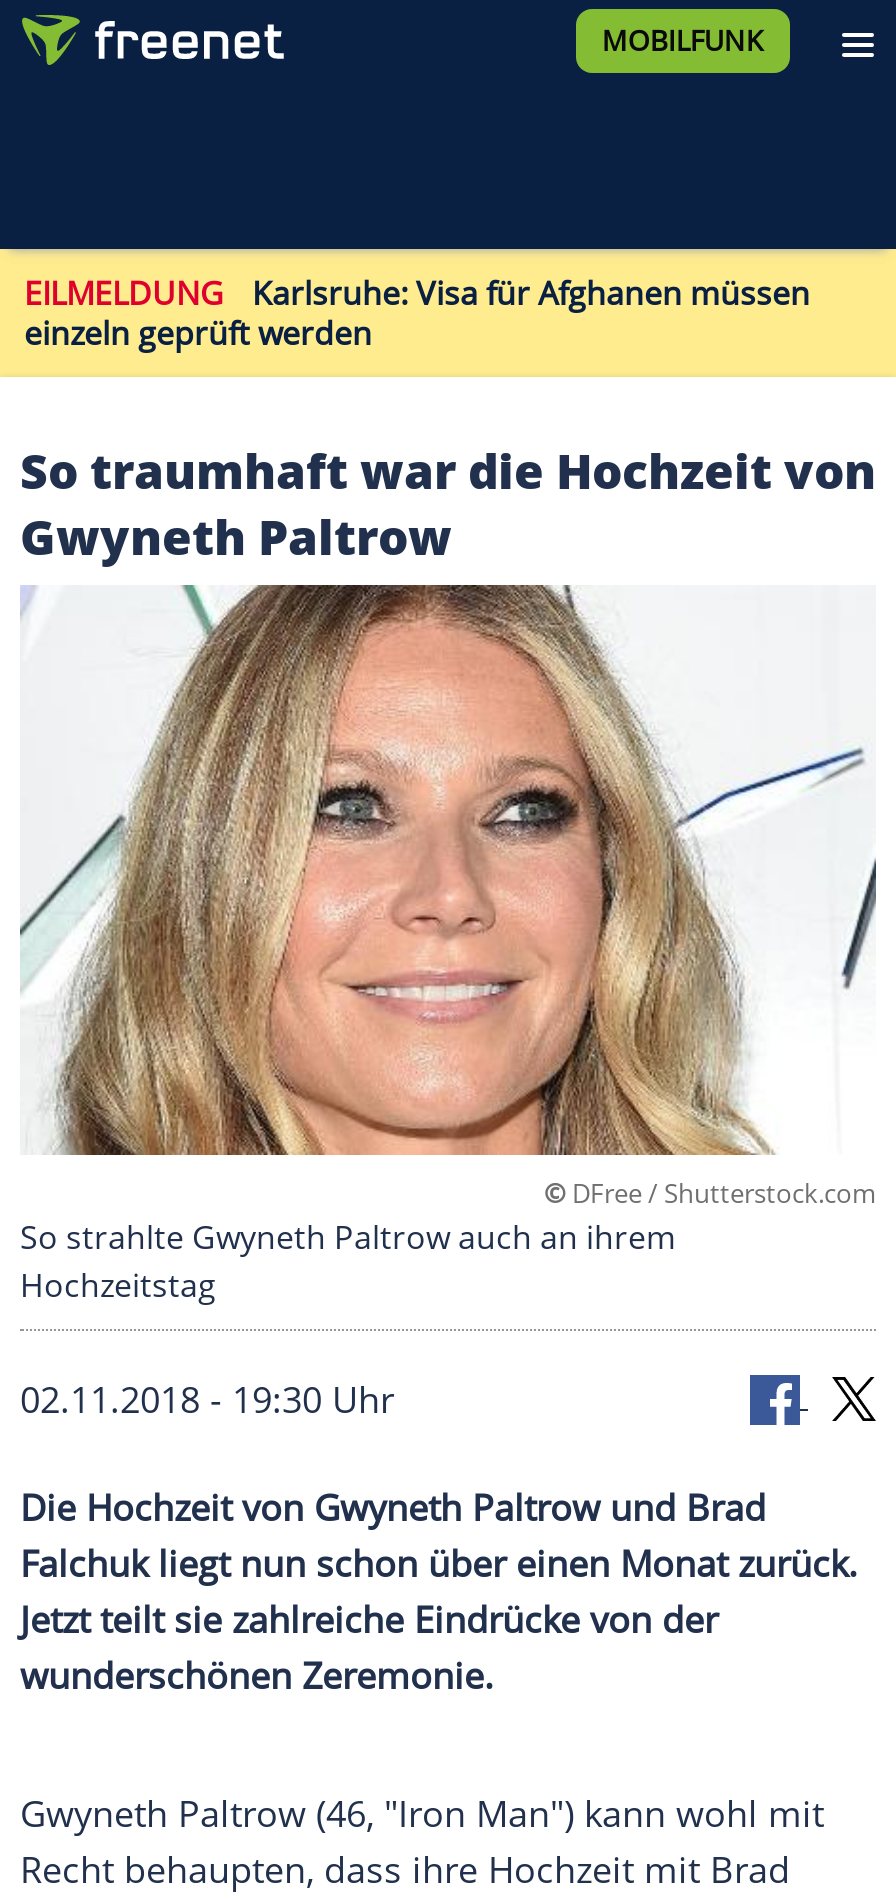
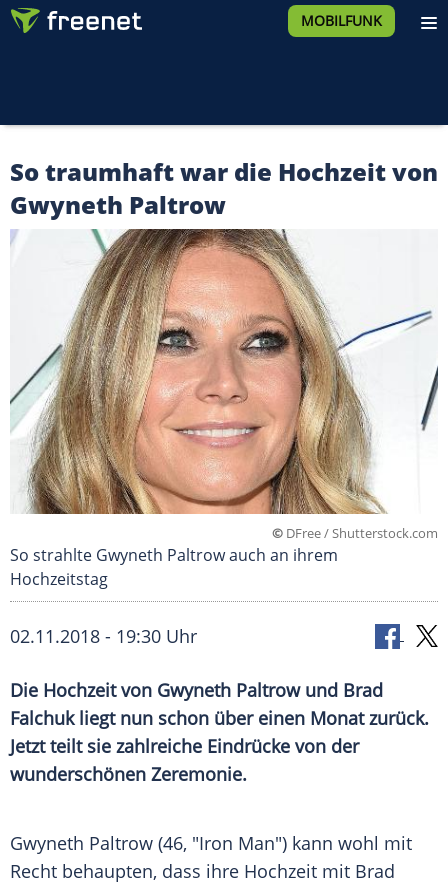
[24,271,810,355] EILMELDUNG Karlsruhe: Visa für Afghanen müssen | einzeln geprüft werden -> none

